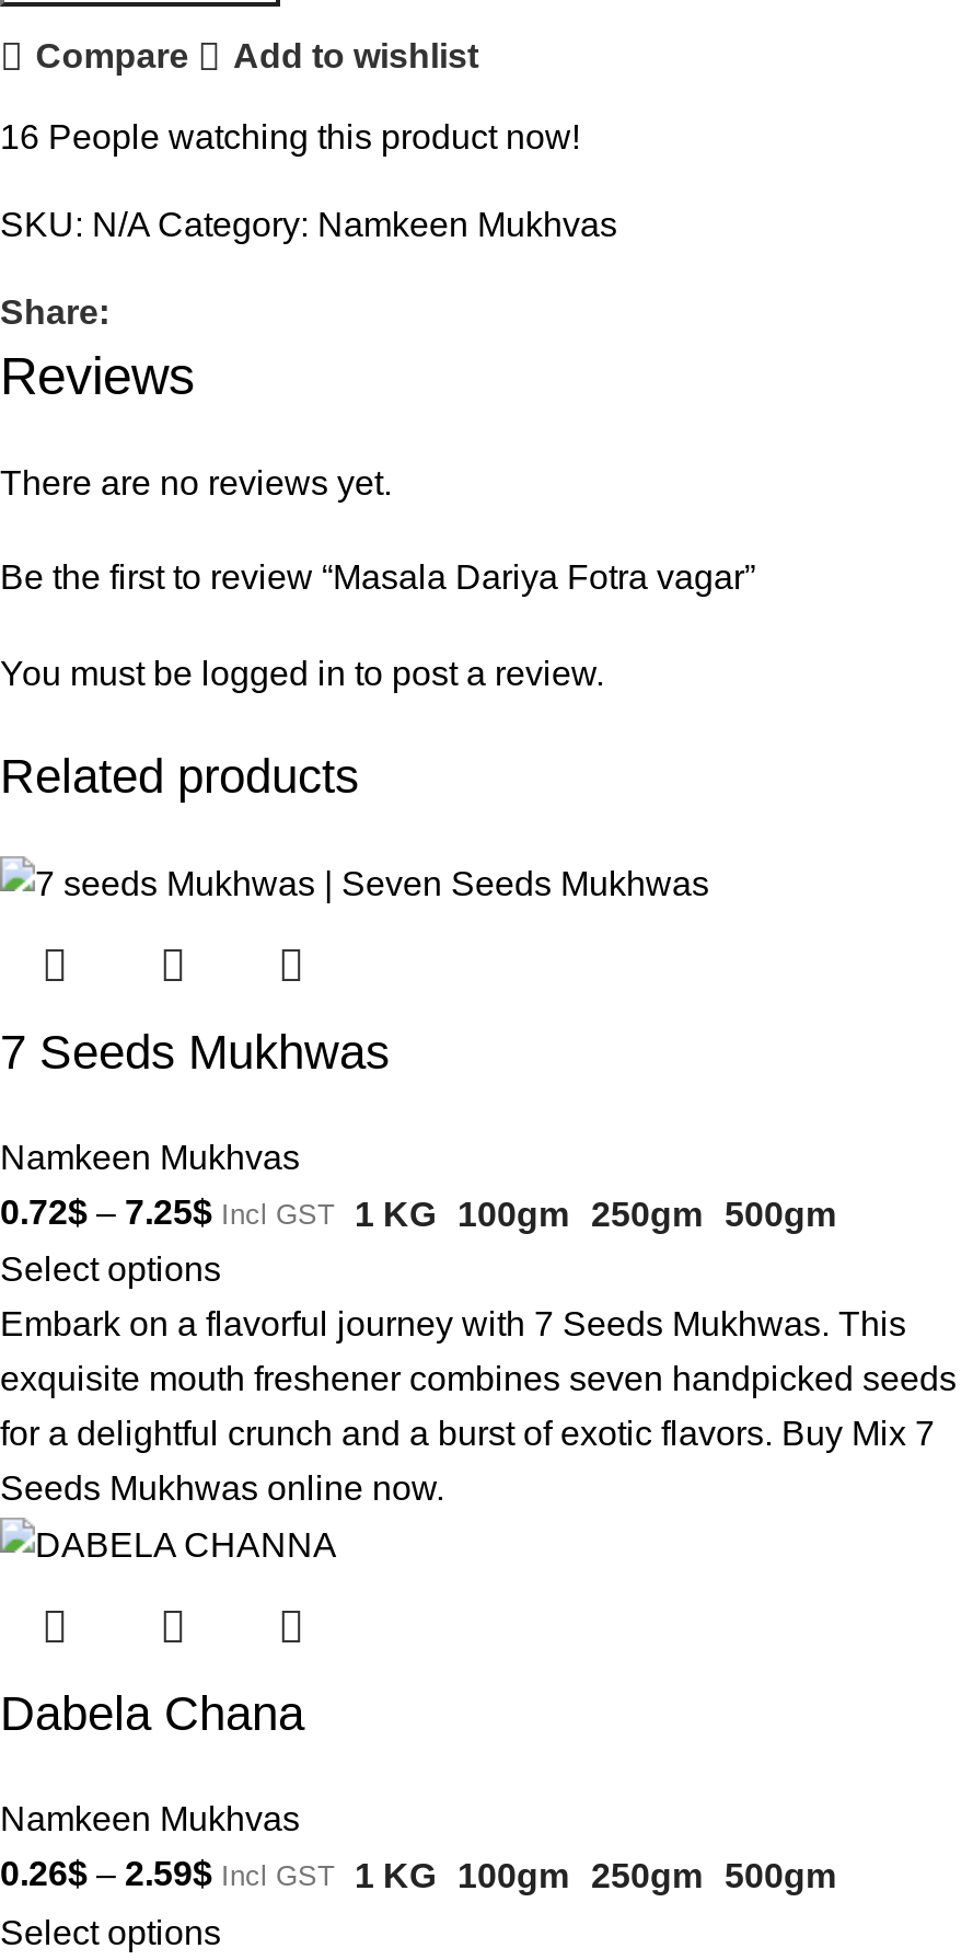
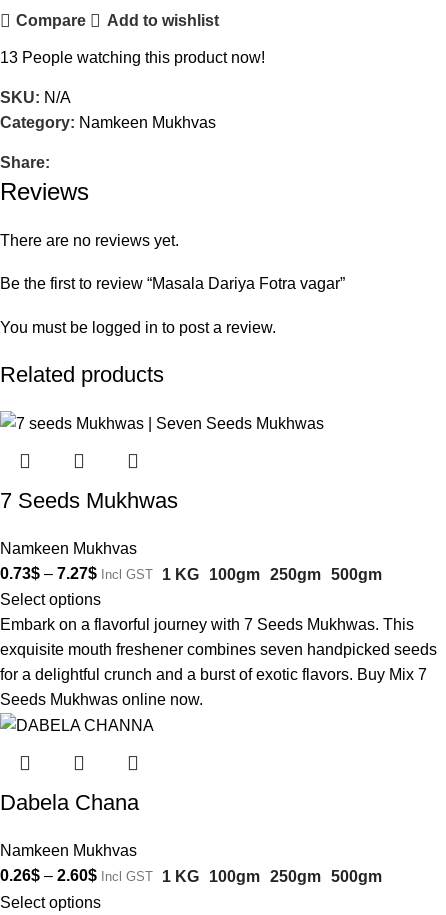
[0,117,617,242] 16 People watching this product now! | SKU: N/A Category: Namkeen Mukhvas -> [0,48,265,130] 13 People watching this product now! | SKU: N/A | Category: Namkeen Mukhvas
[0,1193,836,1232] 0.72$ – 7.25$ Incl GST 1 KG 100gm 250gm 500gm -> [0,565,382,583] 0.73$ – 7.27$ Incl GST 1 KG 100gm 250gm 500gm
[0,1856,836,1895] 0.26$ – 2.59$ Incl GST 1 KG 100gm 250gm 500gm -> [0,867,382,885] 0.26$ – 2.60$ Incl GST 1 KG 100gm 250gm 500gm

